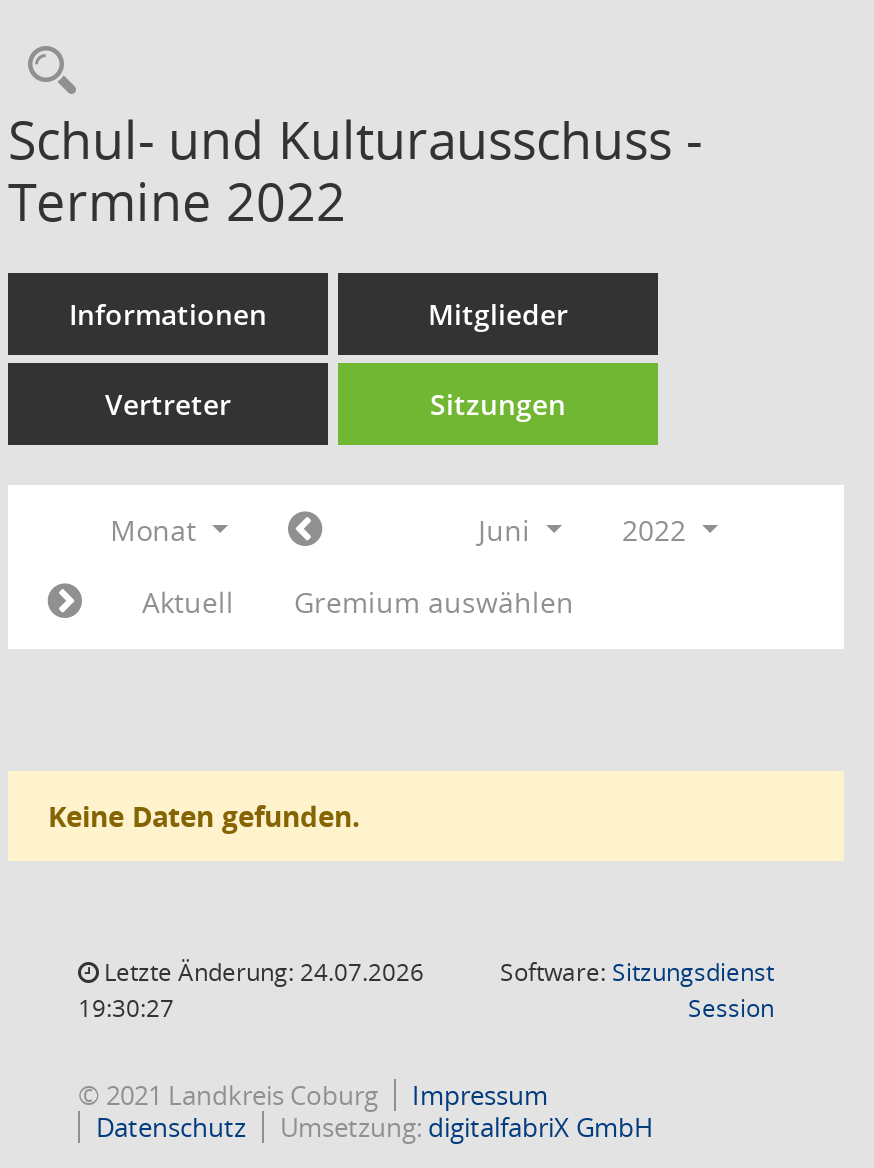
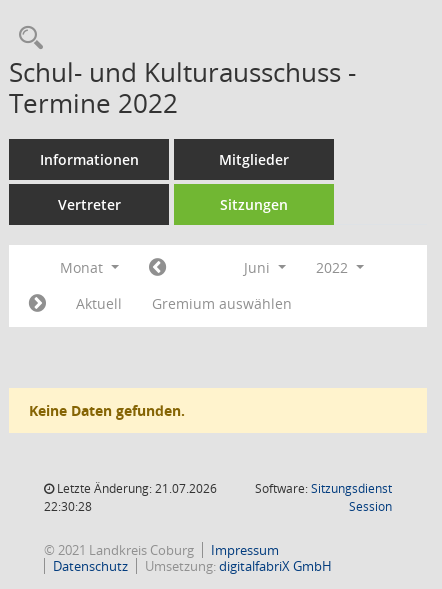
[98,955,424,989] Letzte Änderung: 24.07.2026 -> [54,480,217,497] Letzte Änderung: 21.07.2026
[78,991,174,1025] 19:30:27 -> [44,498,92,515] 22:30:28

